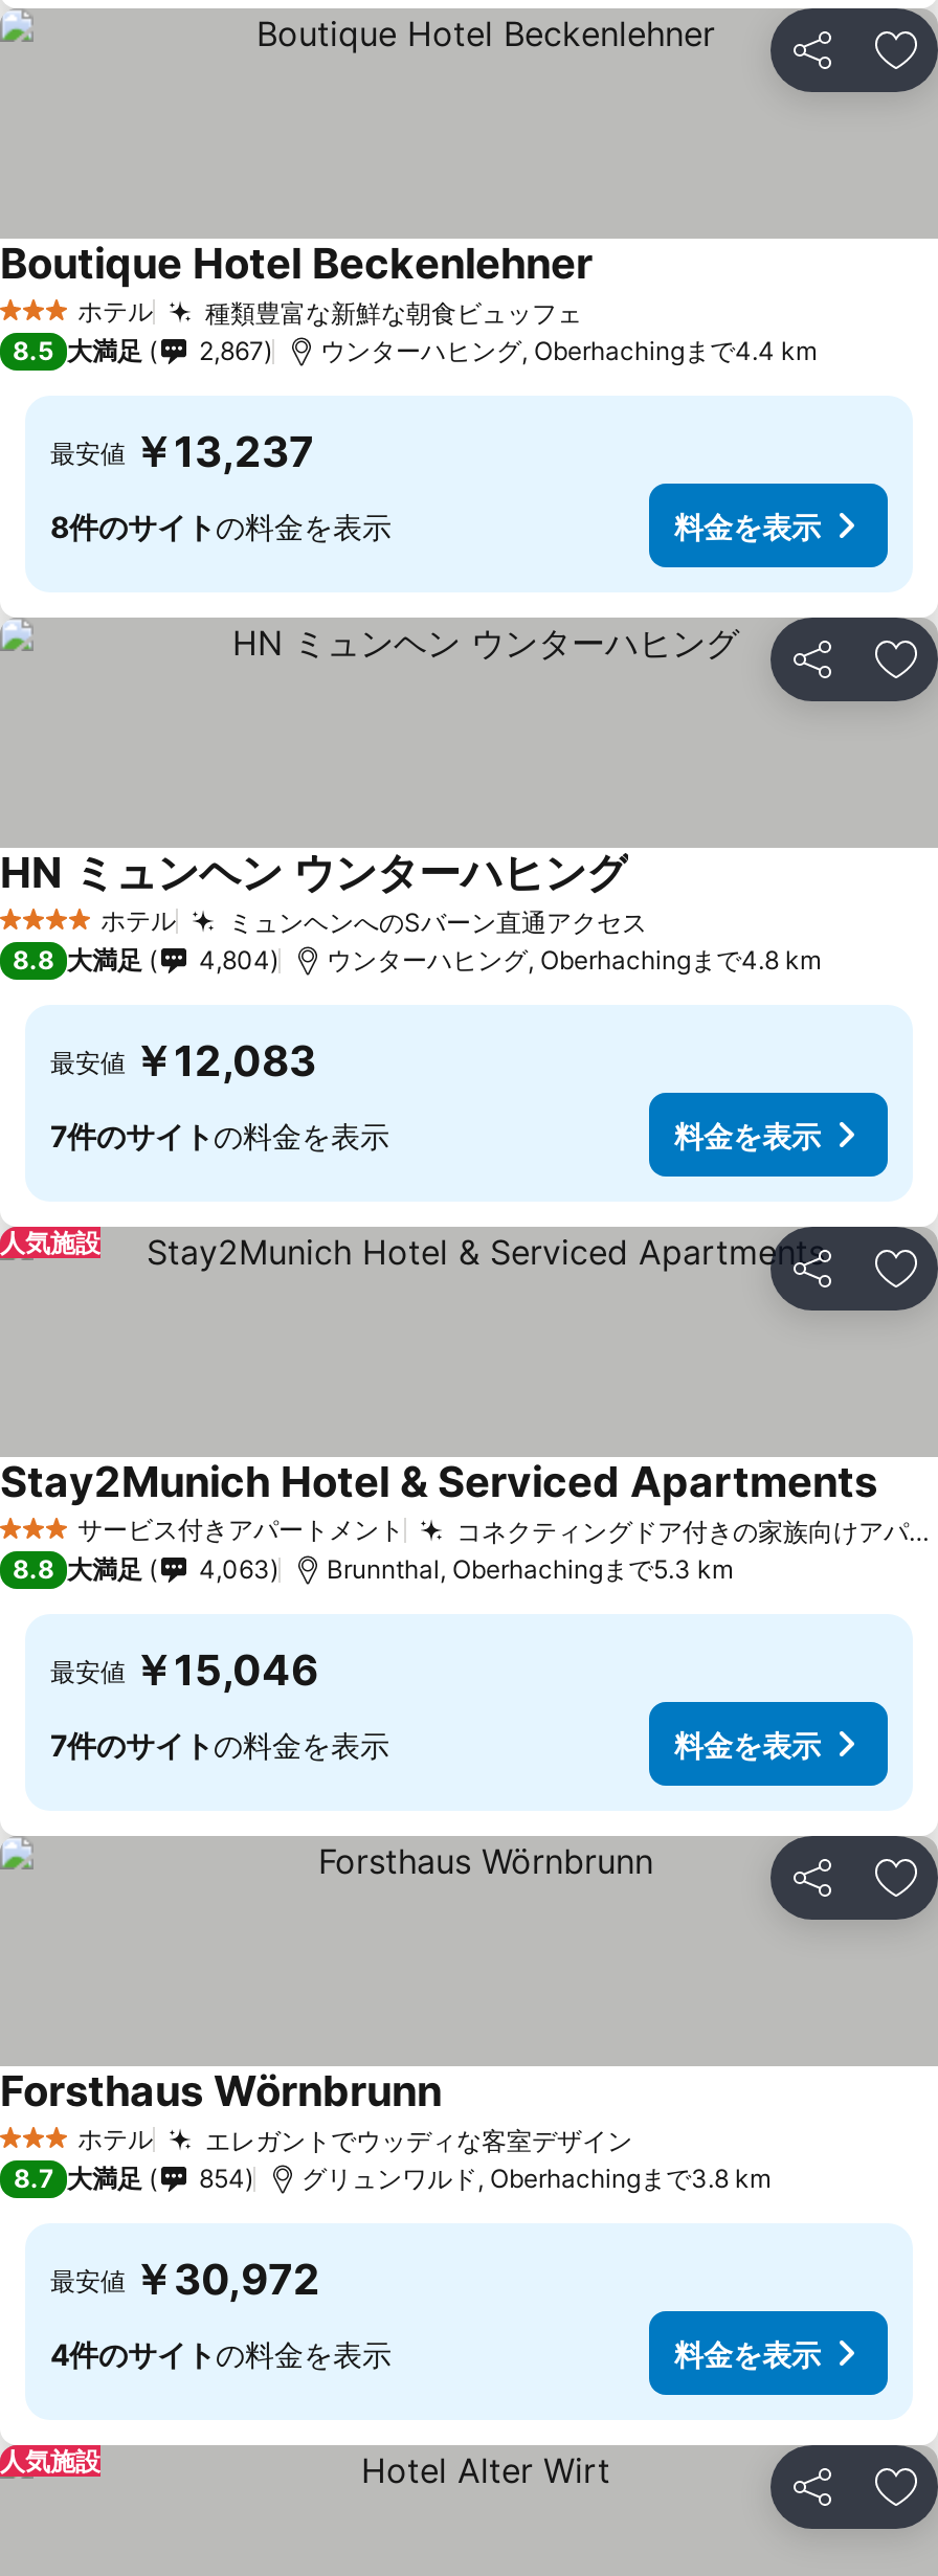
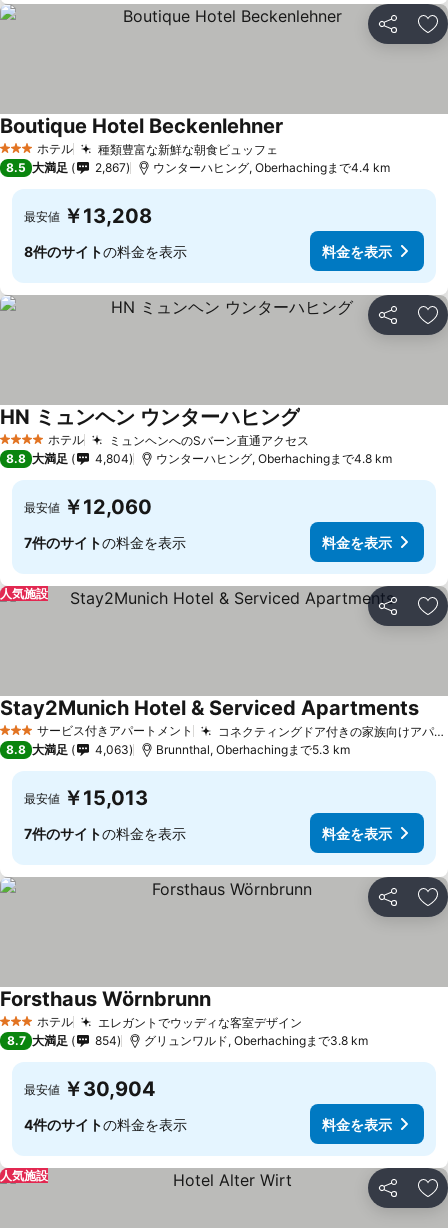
[50,427,314,477] 最安値 ￥13,237 -> [24,204,152,228] 最安値 ￥13,208
[50,1036,316,1087] 最安値 ￥12,083 -> [24,495,152,519] 最安値 ￥12,060
[50,1645,318,1696] 最安値 ￥15,046 -> [24,786,148,810] 最安値 ￥15,013
[50,2255,320,2305] 最安値 ￥30,972 -> [24,1077,156,1101] 最安値 ￥30,904

